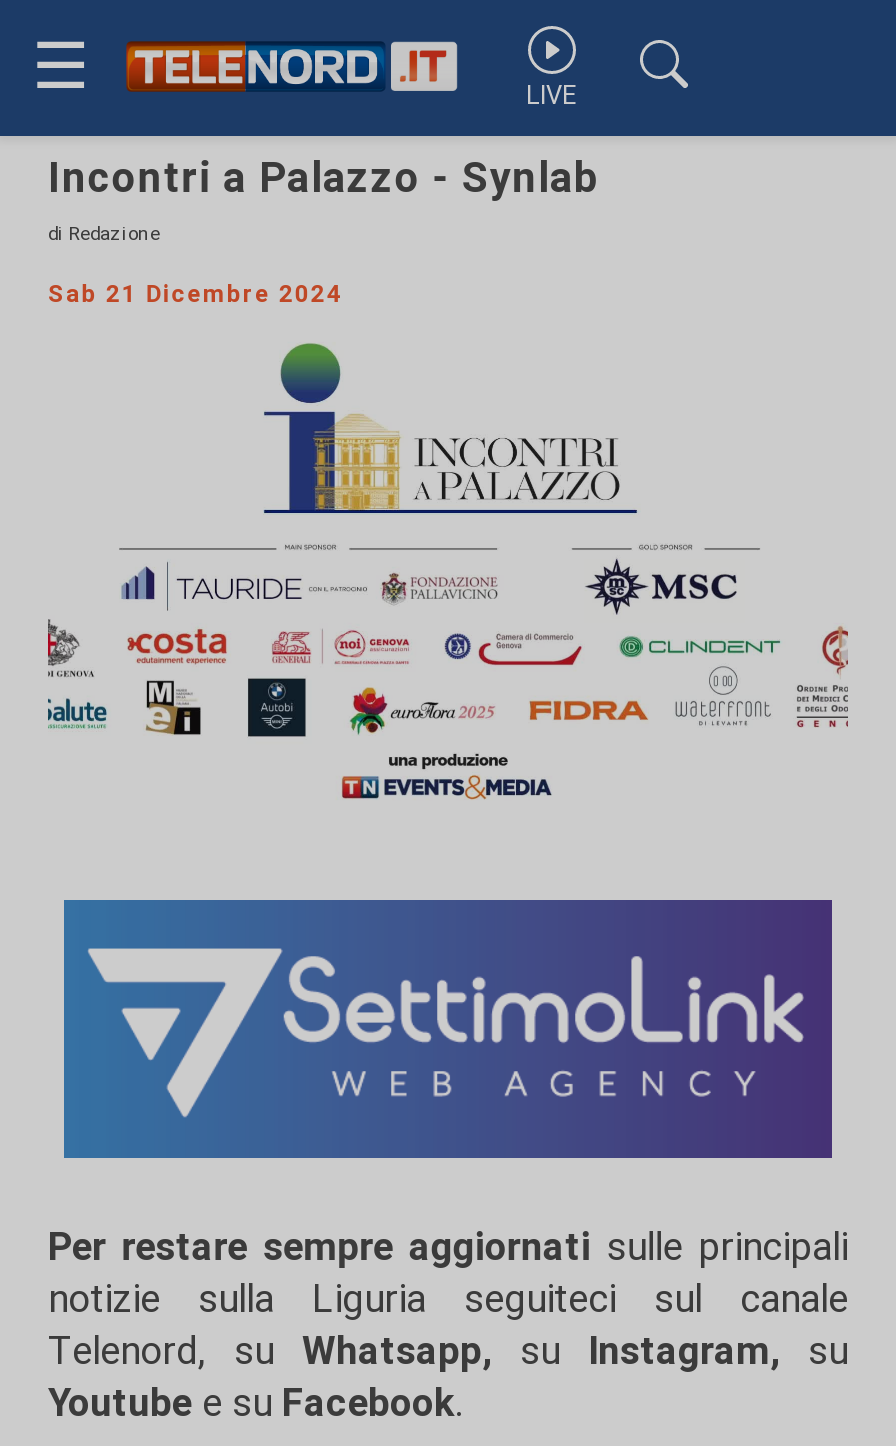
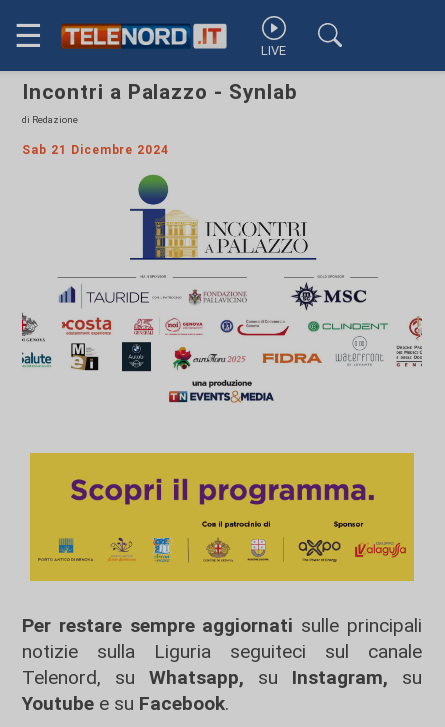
[62,898,834,1160] [image] -> [29,452,415,582] [image]

